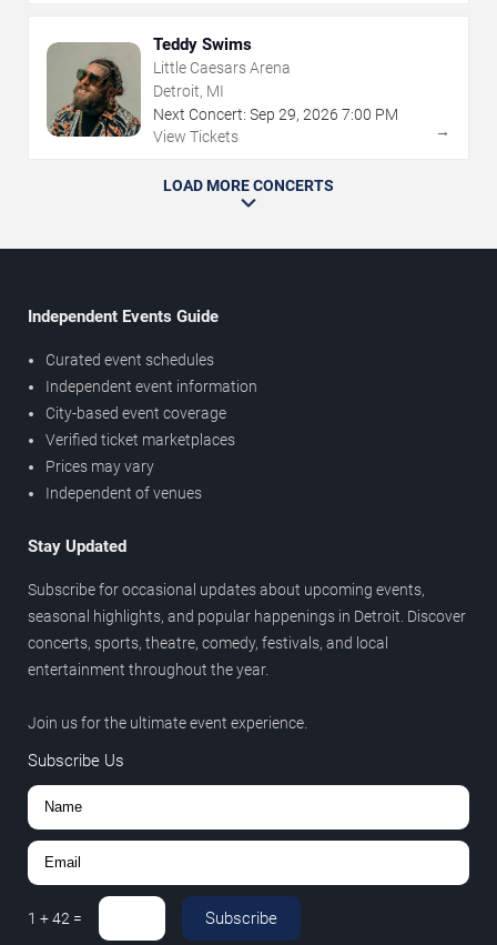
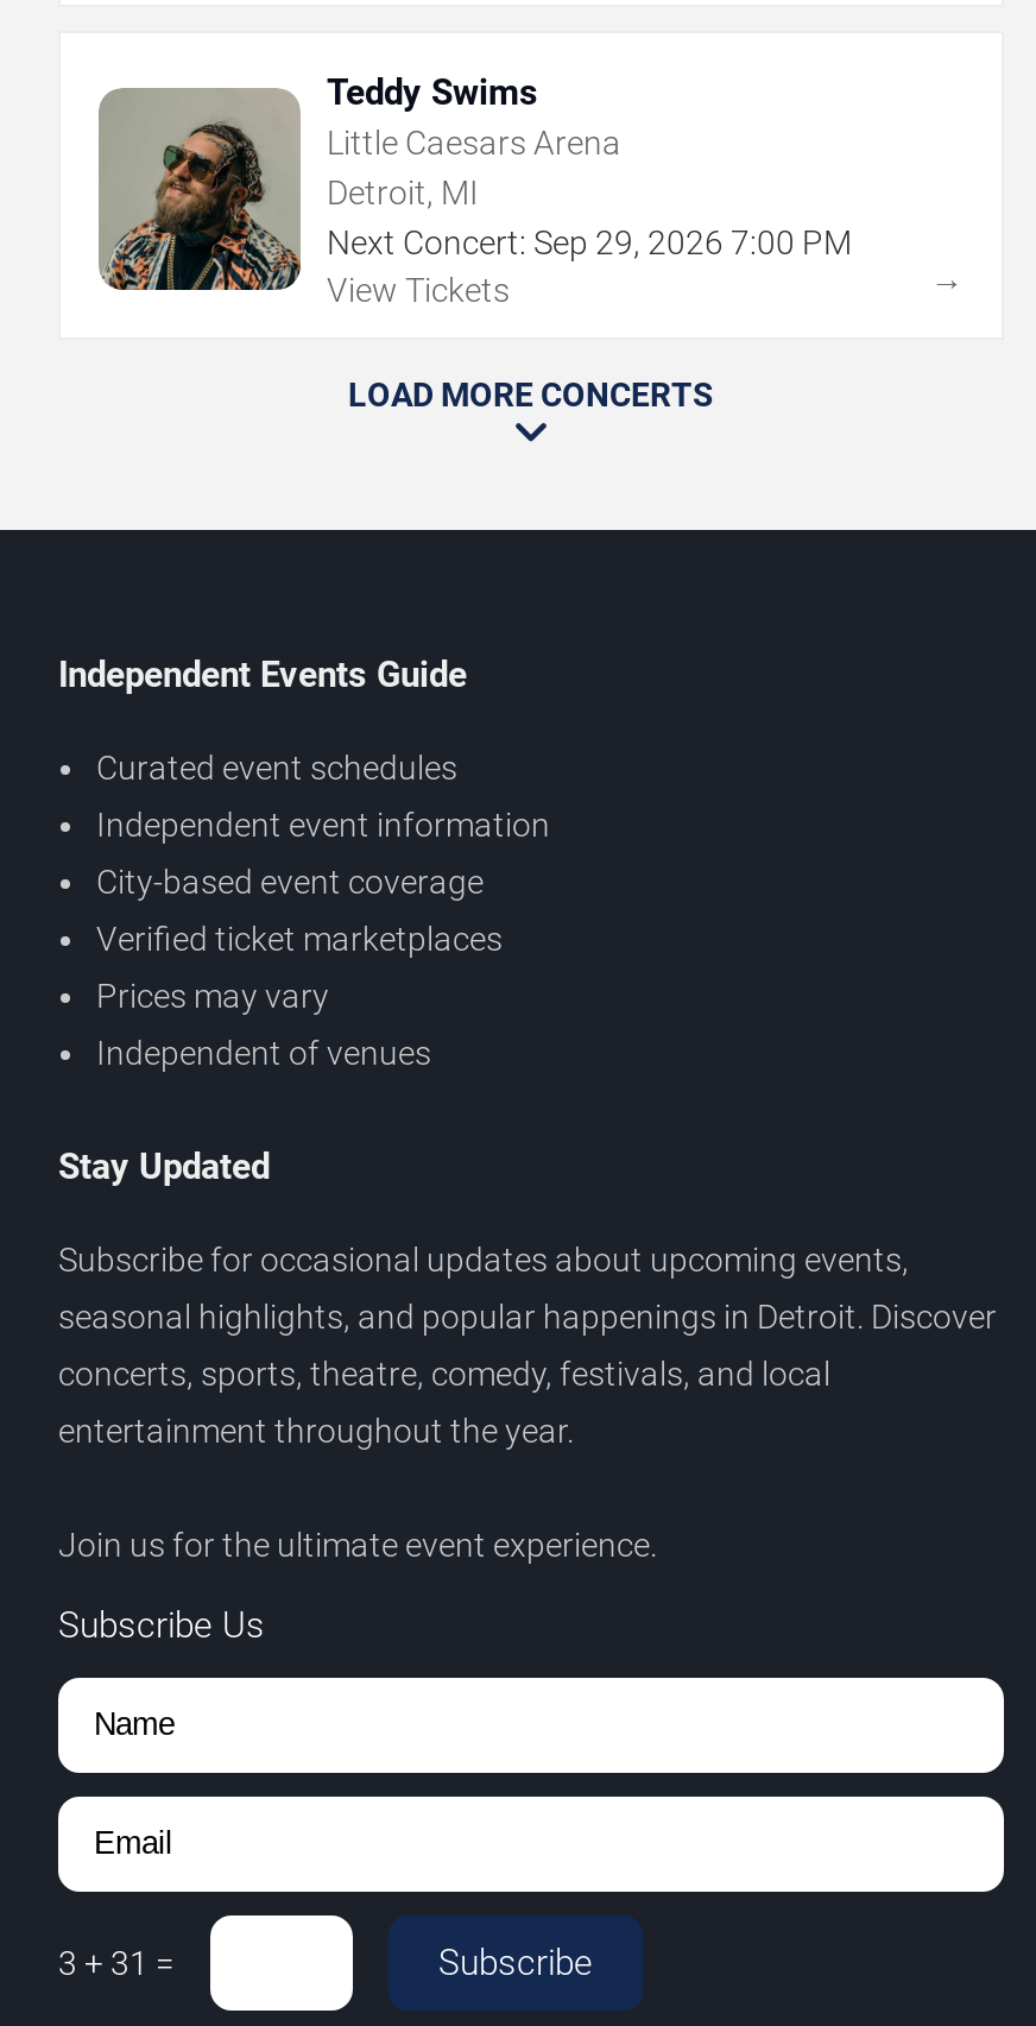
[28,909,82,927] 1 + 42 = -> [58,1943,175,1981] 3 + 31 =

